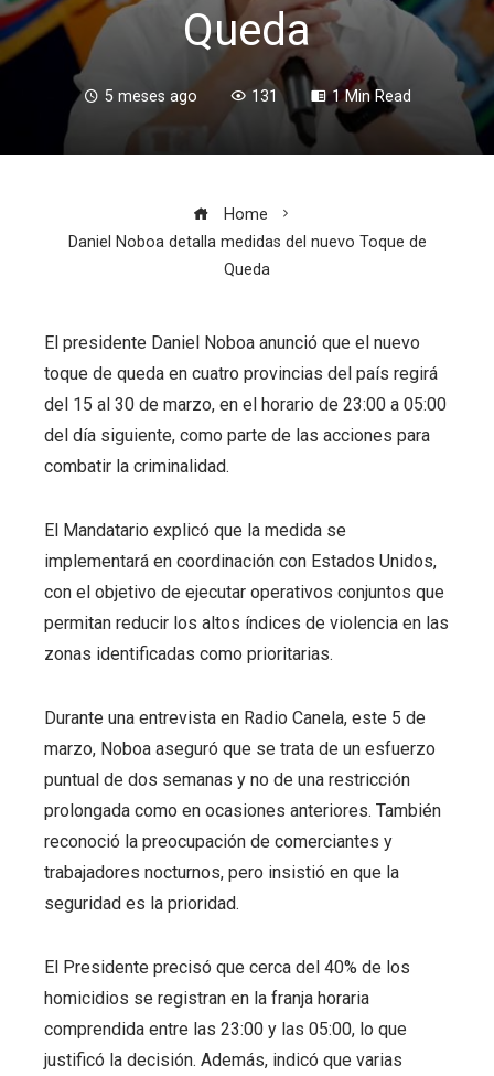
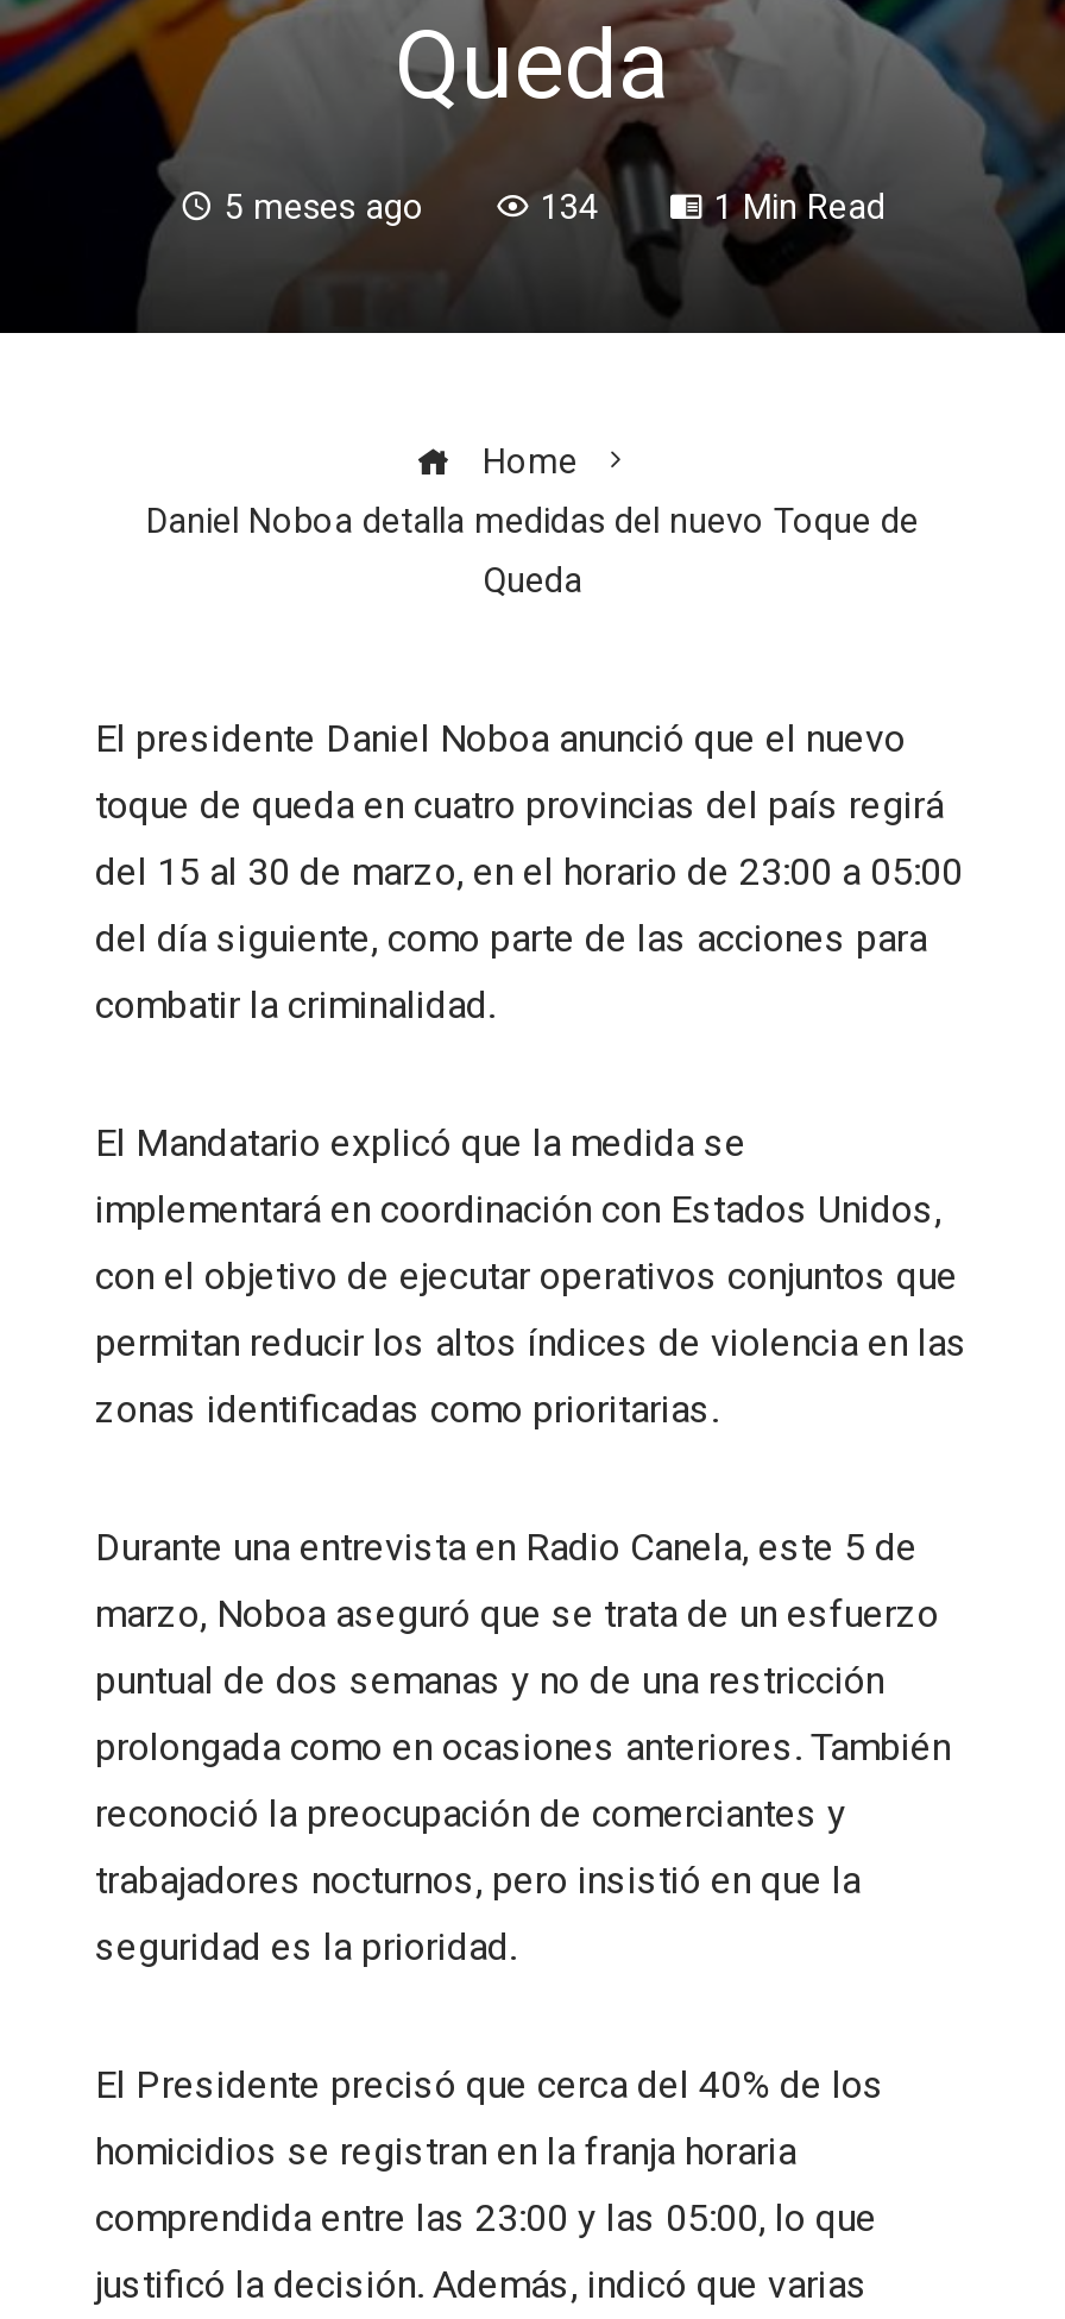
[251,87,277,106] 131 -> [541,188,598,228] 134

